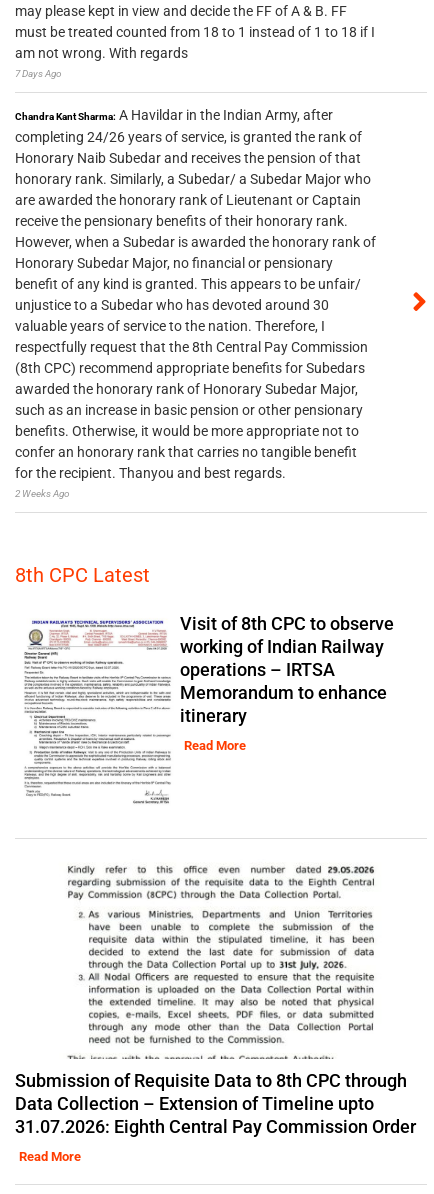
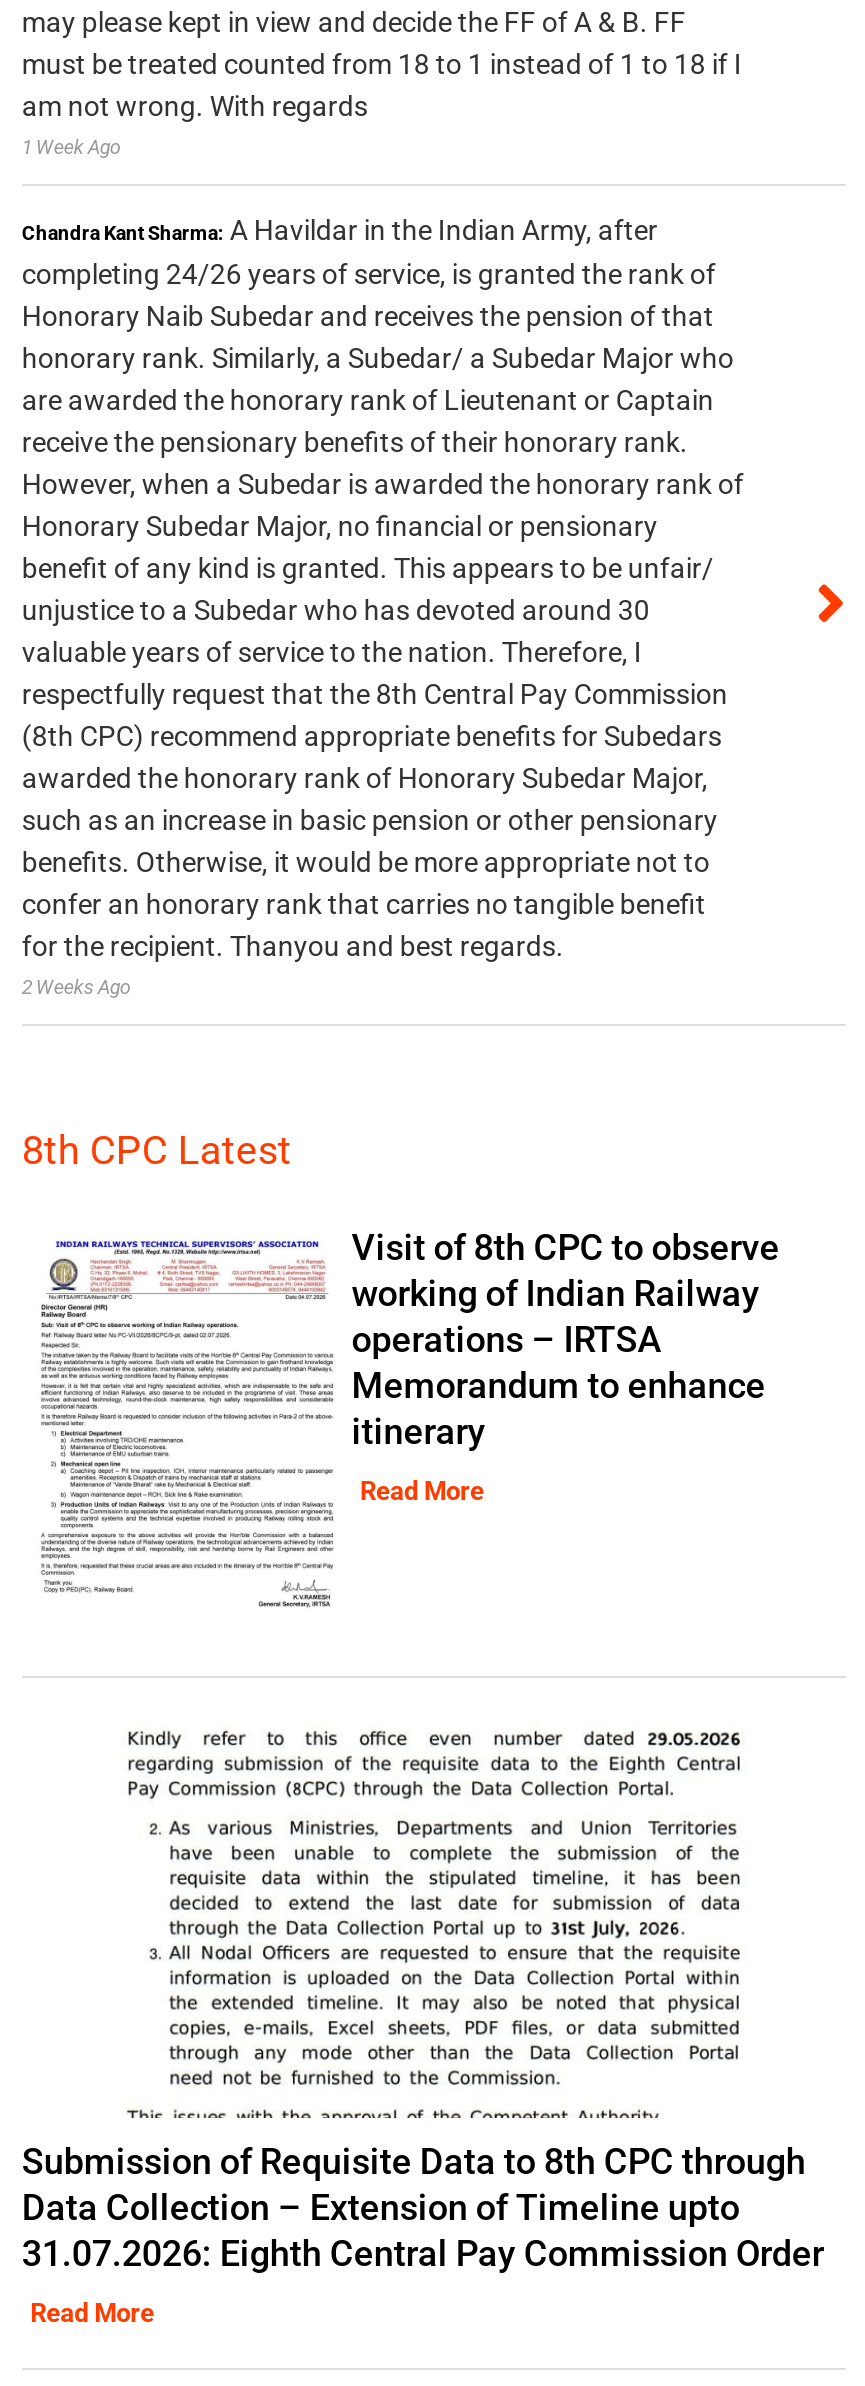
[15,68,62,79] 7 Days Ago -> [22,135,122,157] 1 Week Ago

